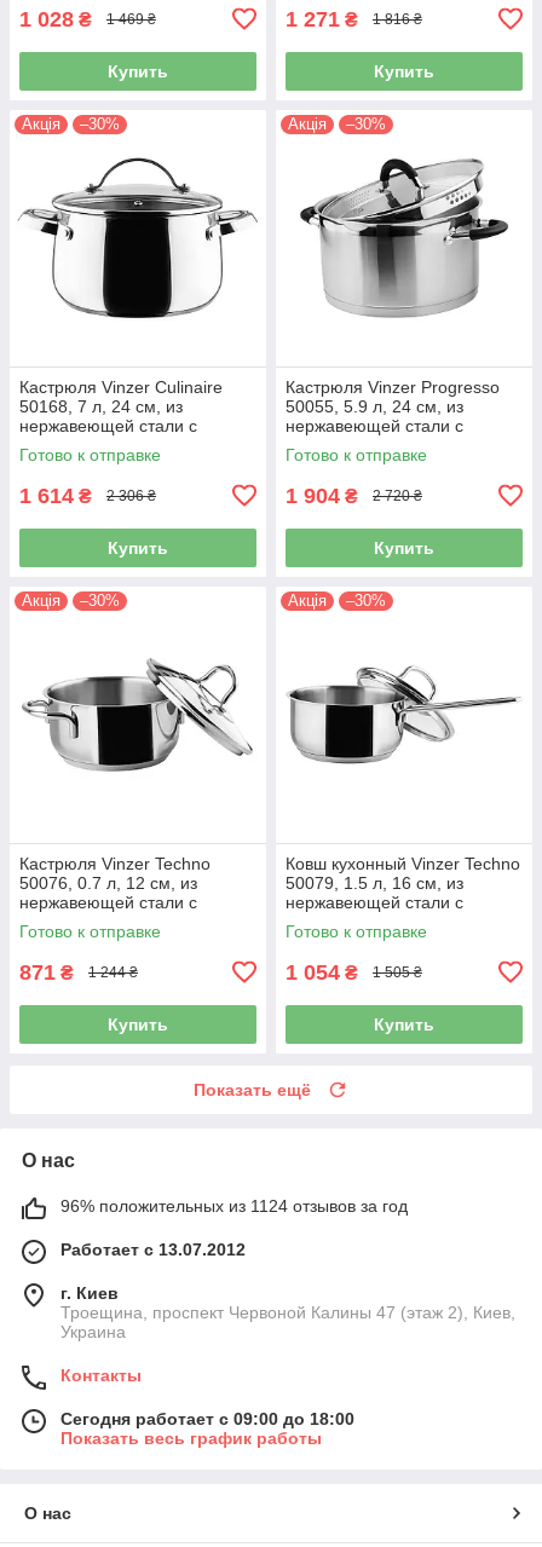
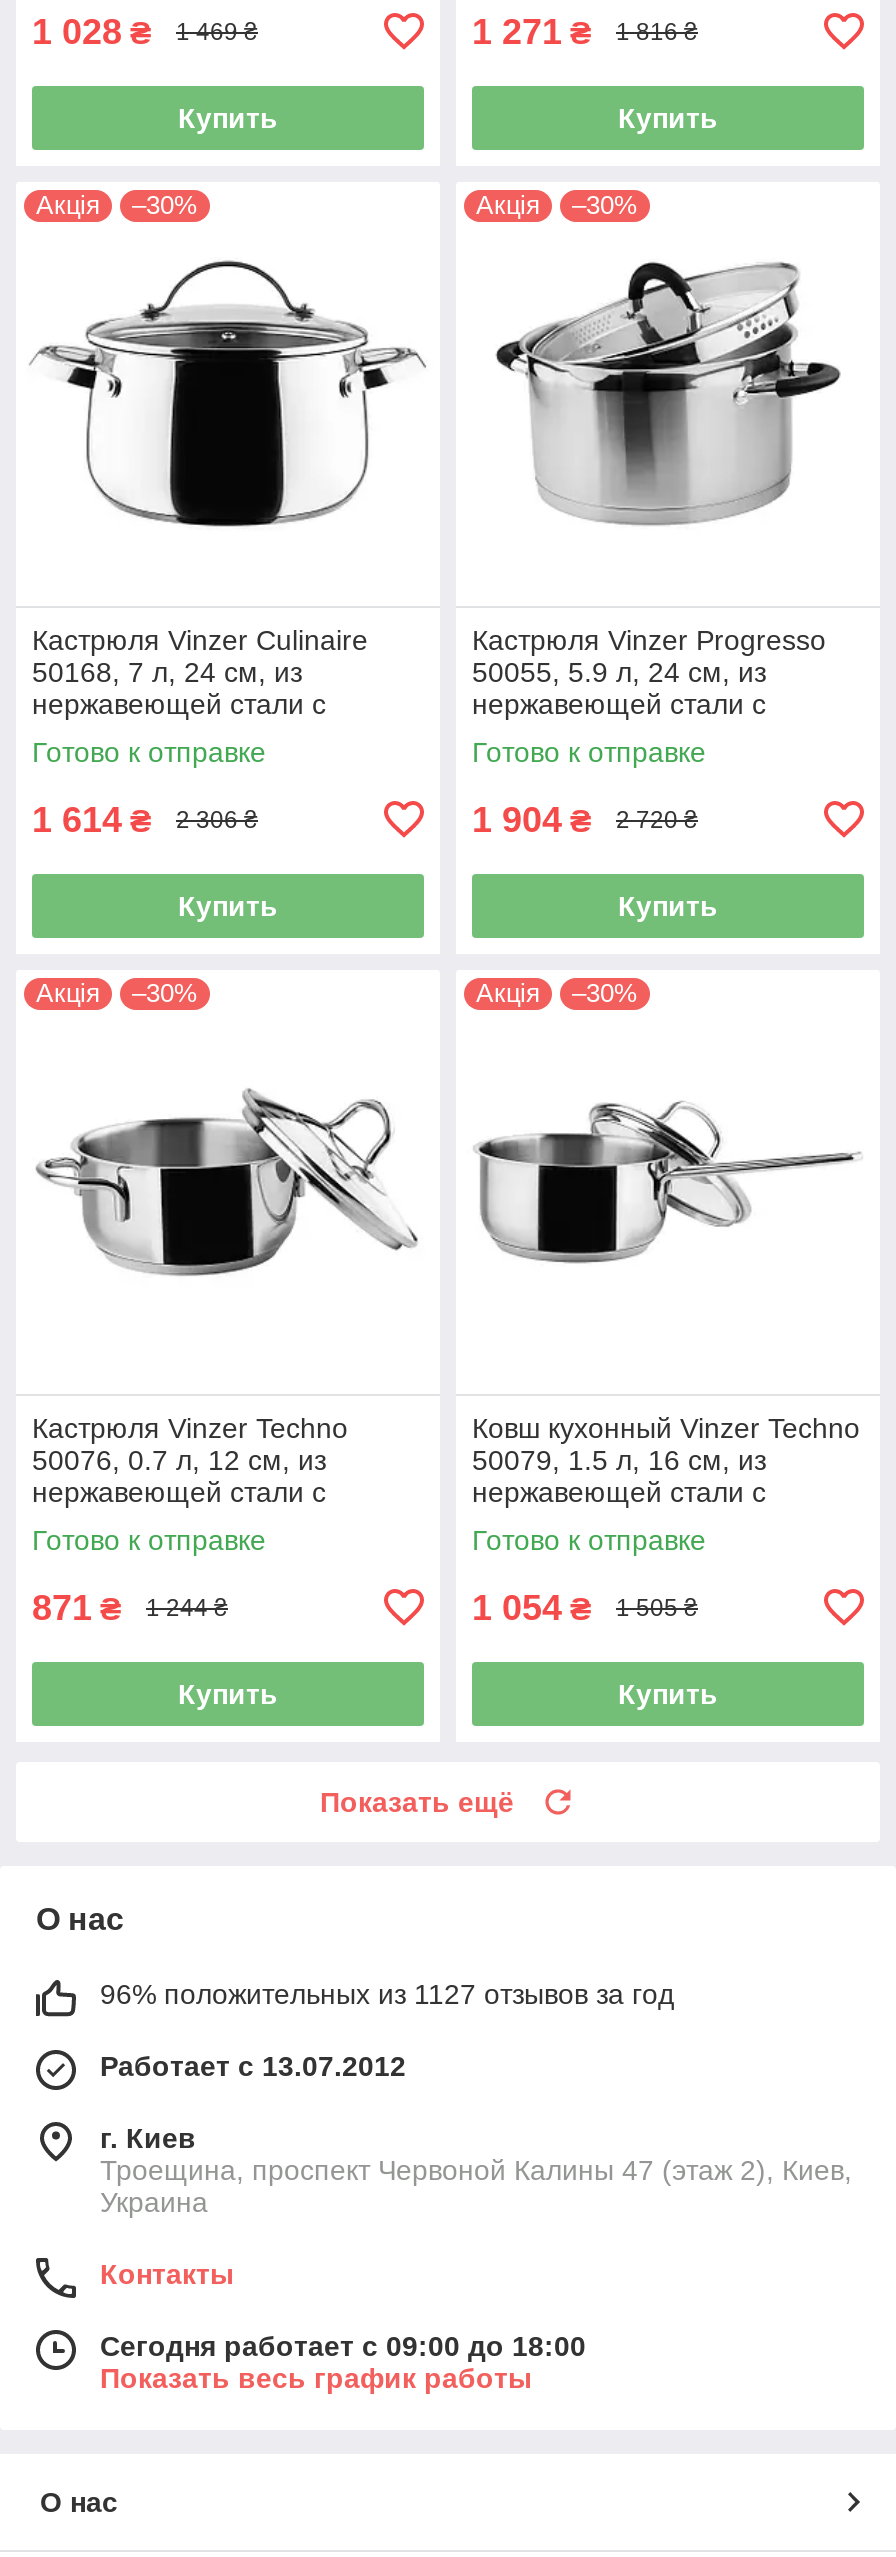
[60,1196,408,1215] 96% положительных из 1124 отзывов за год -> [100,1978,674,2010] 96% положительных из 1127 отзывов за год

